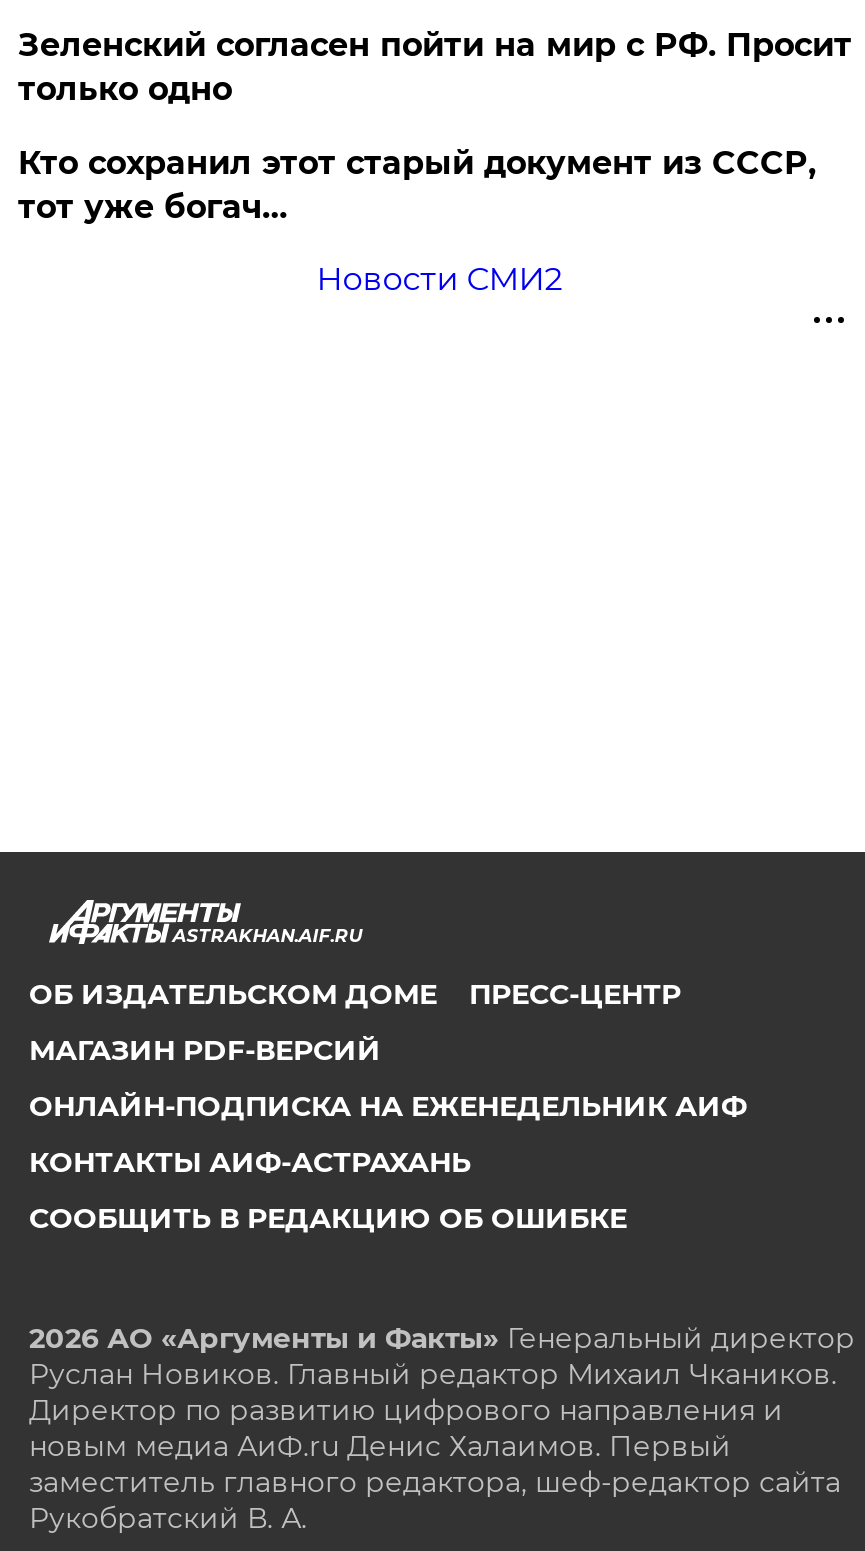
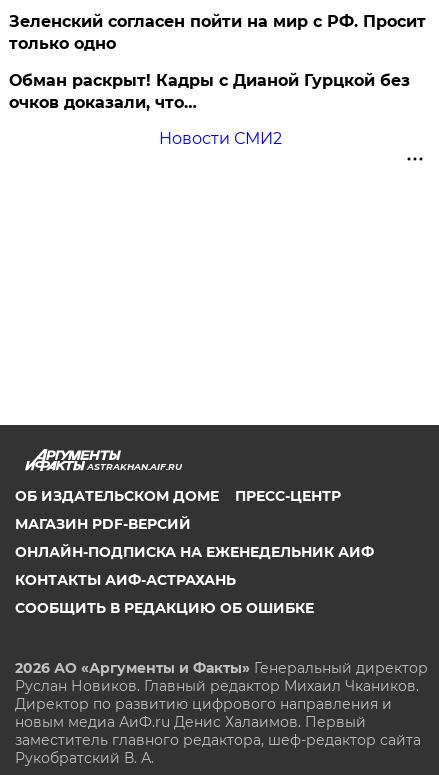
[18,143,816,225] Кто сохранил этот старый документ из СССР, | тот уже богач… -> [9,71,410,112] Обман раскрыт! Кадры с Дианой Гурцкой без | очков доказали, что…

